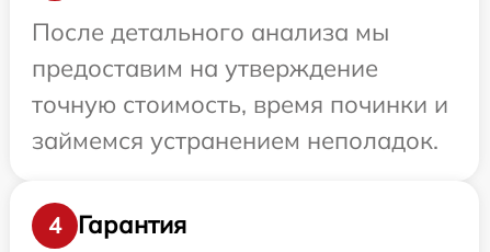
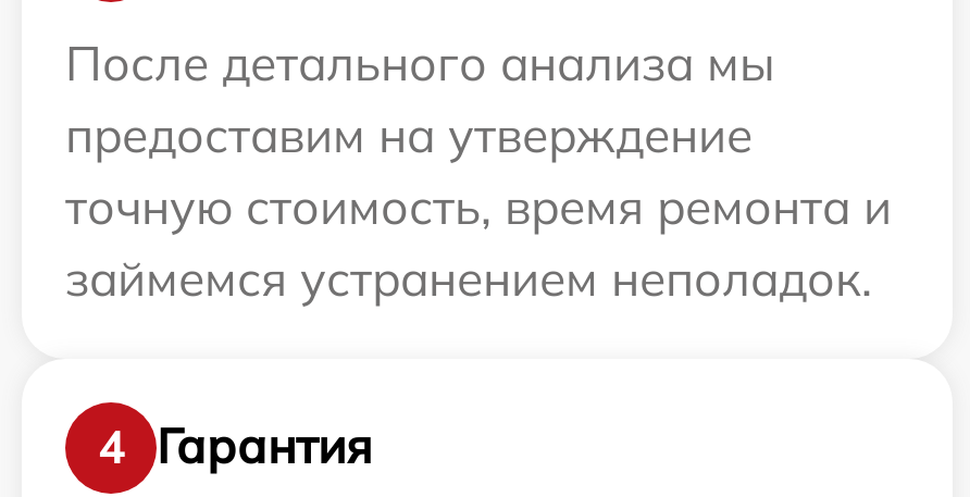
[32,88,448,119] точную стоимость, время починки и -> [65,175,892,236] точную стоимость, время ремонта и

